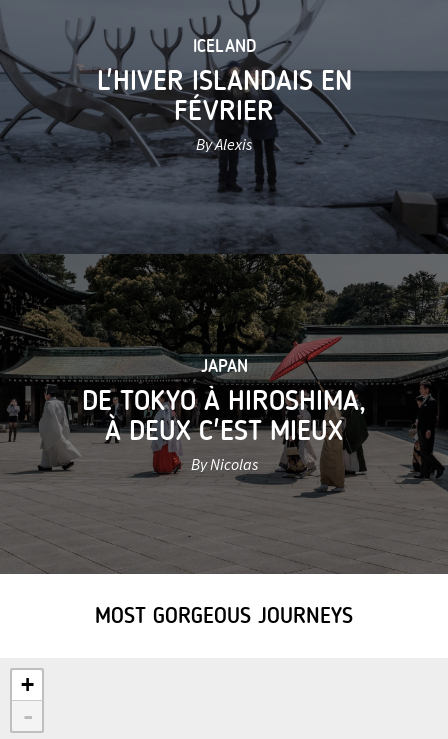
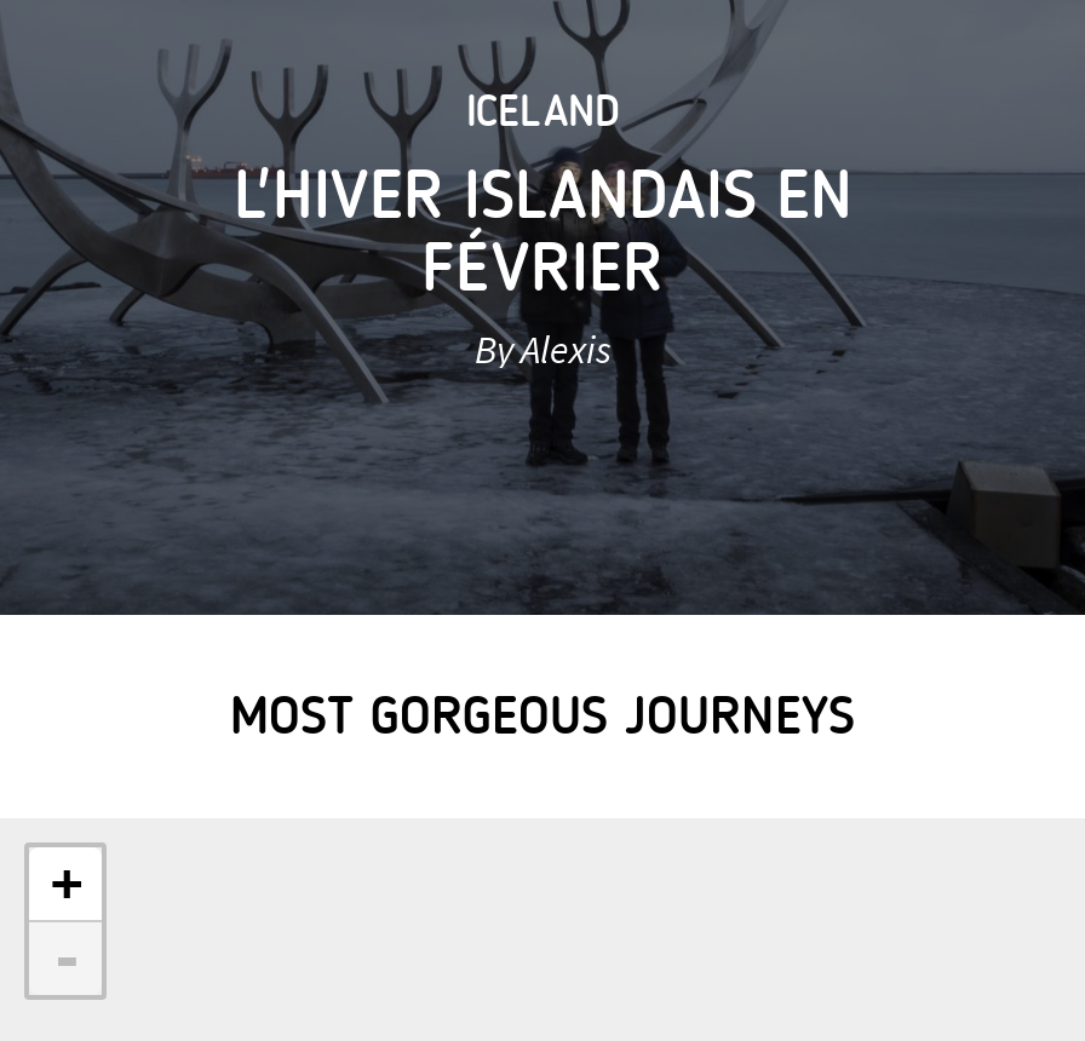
[3,253,445,574] [image] | JAPAN | DE TOKYO À HIROSHIMA, | À DEUX C'EST MIEUX | By Nicolas -> none

